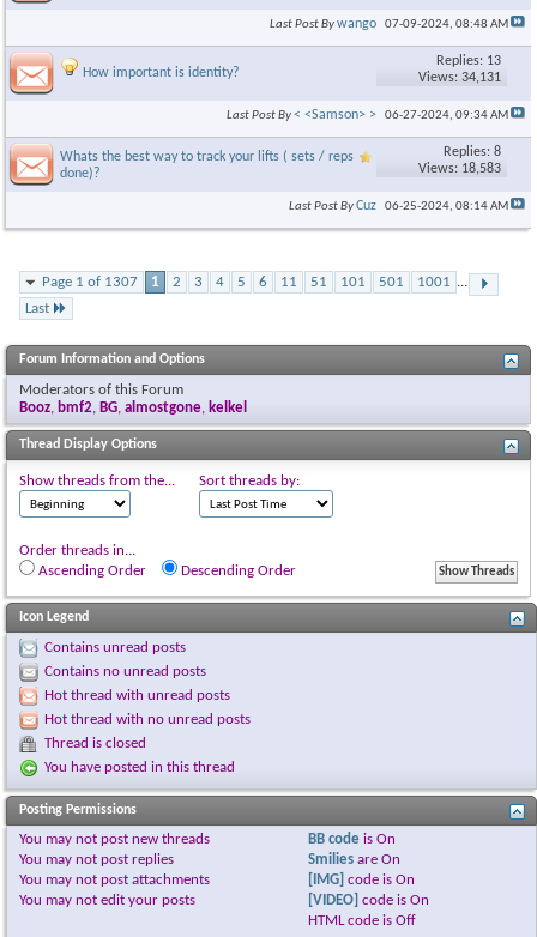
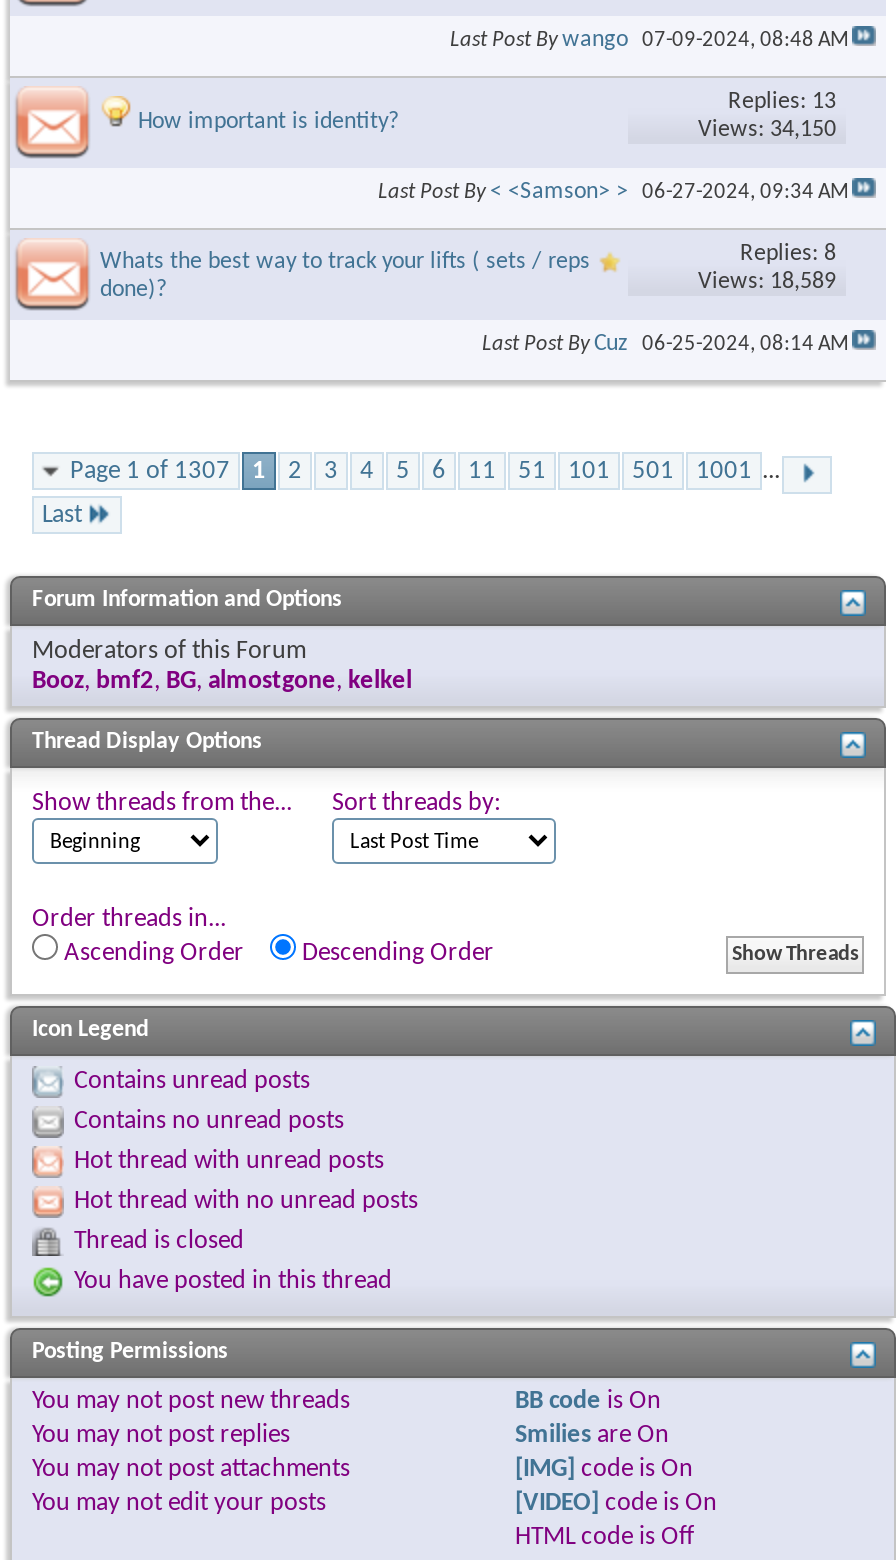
[418,71,501,85] Views: 34,131 -> [698,118,836,142] Views: 34,150
[418,162,501,176] Views: 18,583 -> [698,270,836,294] Views: 18,589

